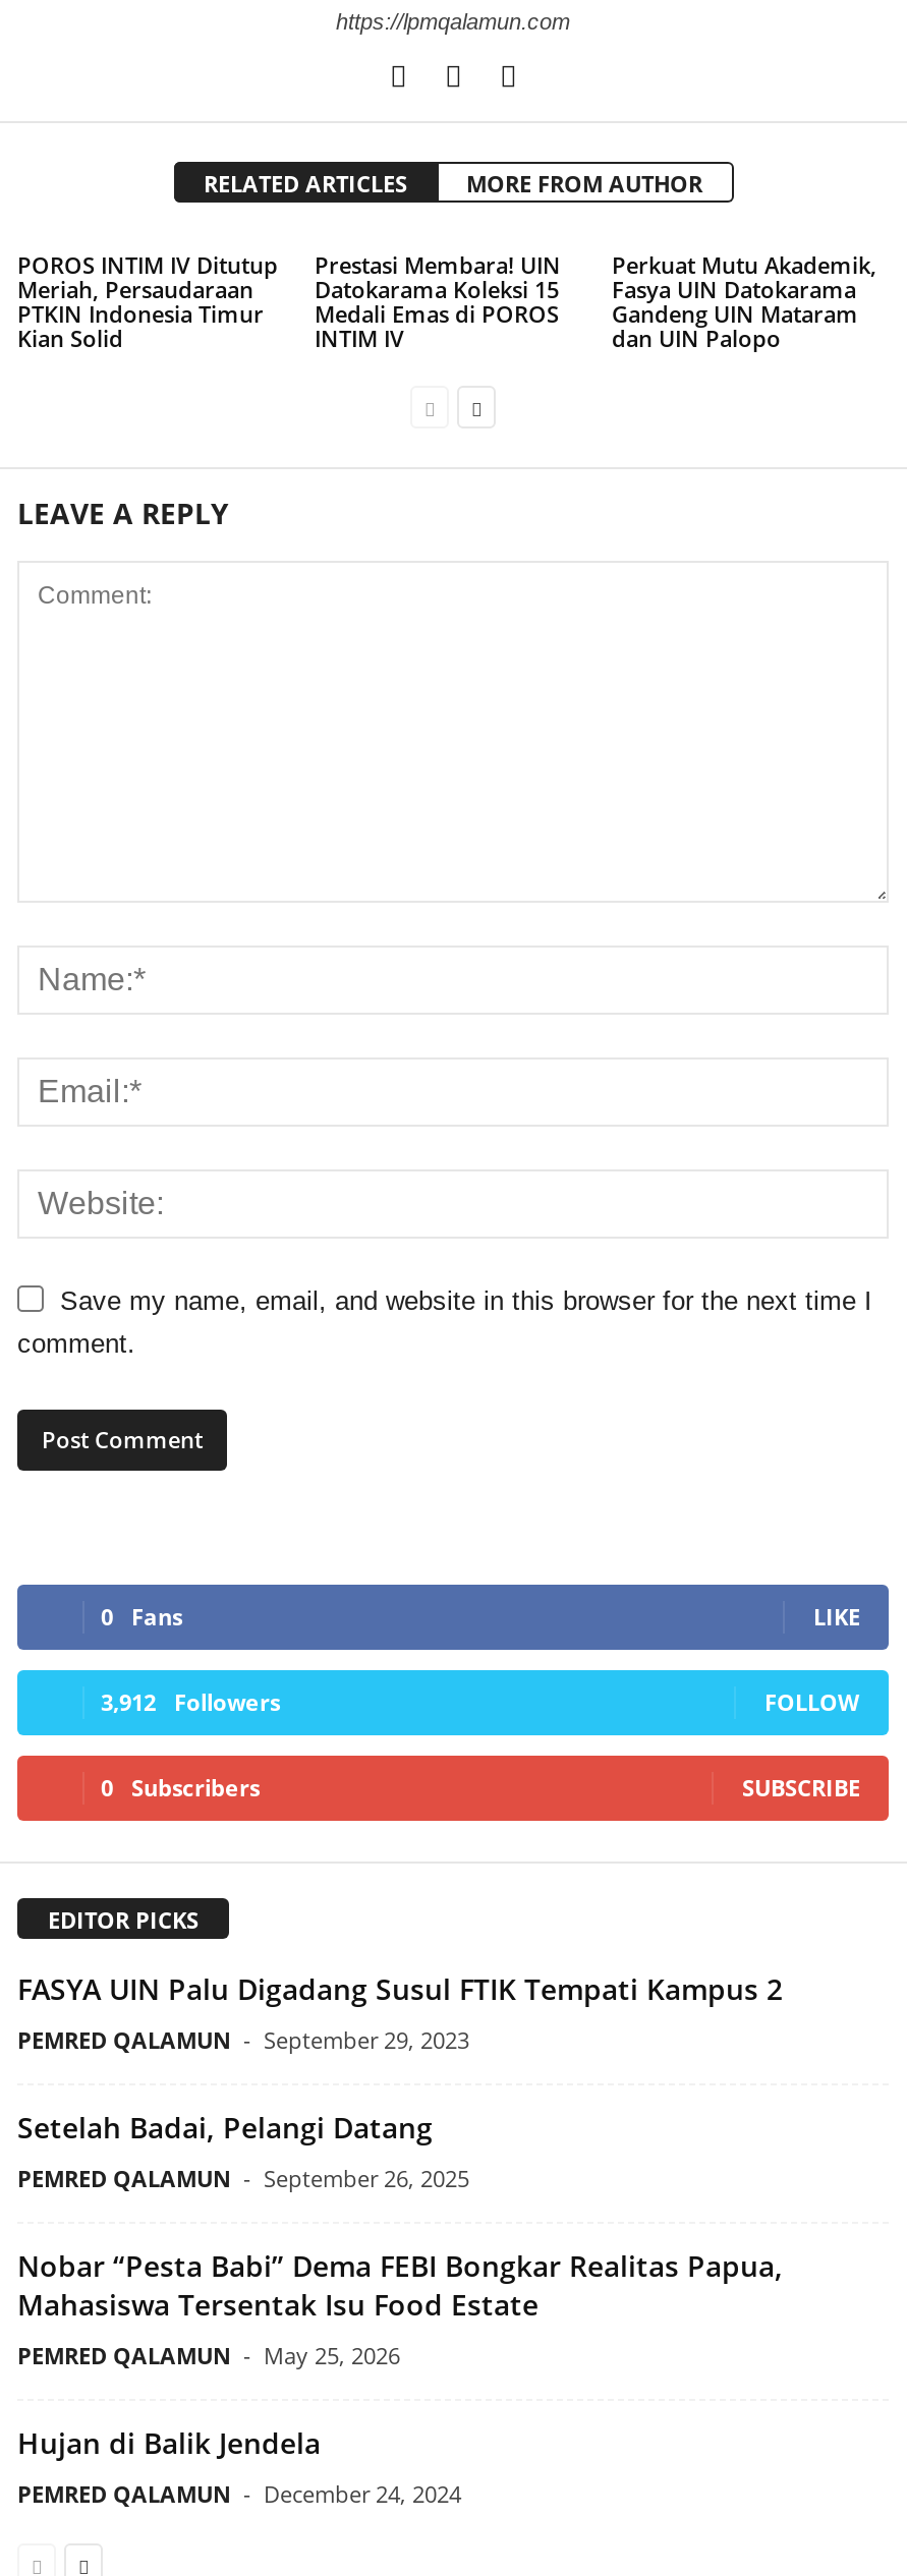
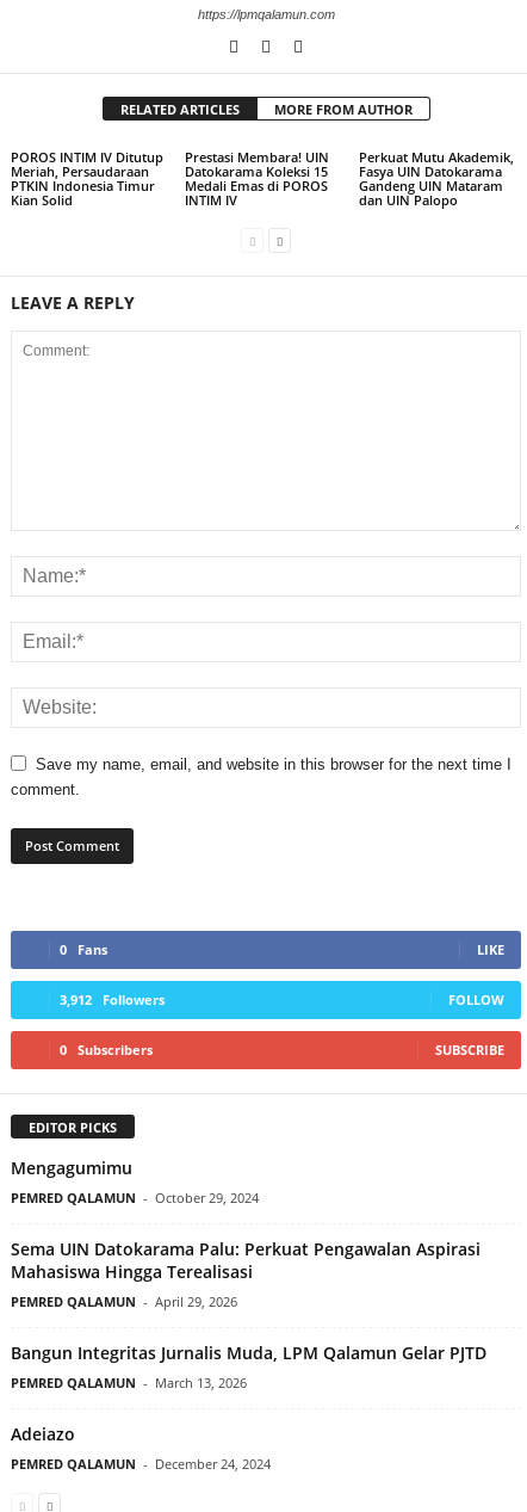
[17,1970,791,2055] FASYA UIN Palu Digadang Susul FTIK Tempati Kampus 2 | PEMRED QALAMUN - September 29, 2023 -> [11,1157,259,1207] Mengagumimu | PEMRED QALAMUN - October 29, 2024
[17,2108,469,2194] Setelah Badai, Pelangi Datang | PEMRED QALAMUN - September 26, 2025 -> [11,1238,480,1311] Sema UIN Datokarama Palu: Perkuat Pengawalan Aspirasi | Mahasiswa Hingga Terealisasi | PEMRED QALAMUN - April 29, 2026
[17,2247,783,2371] Nobar “Pesta Babi” Dema FEBI Bongkar Realitas Papua, | Mahasiswa Tersentak Isu Food Estate | PEMRED QALAMUN - May 25, 2026 -> [11,1342,486,1392] Bangun Integritas Jurnalis Muda, LPM Qalamun Gelar PJTD | PEMRED QALAMUN - March 13, 2026
[17,2424,321,2462] Hujan di Balik Jendela -> [11,1423,75,1445] Adeiazo

